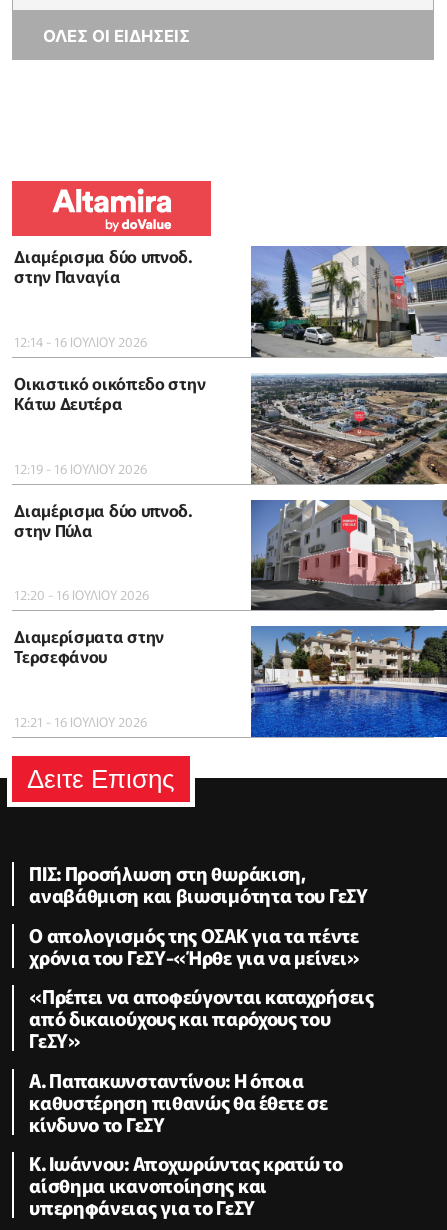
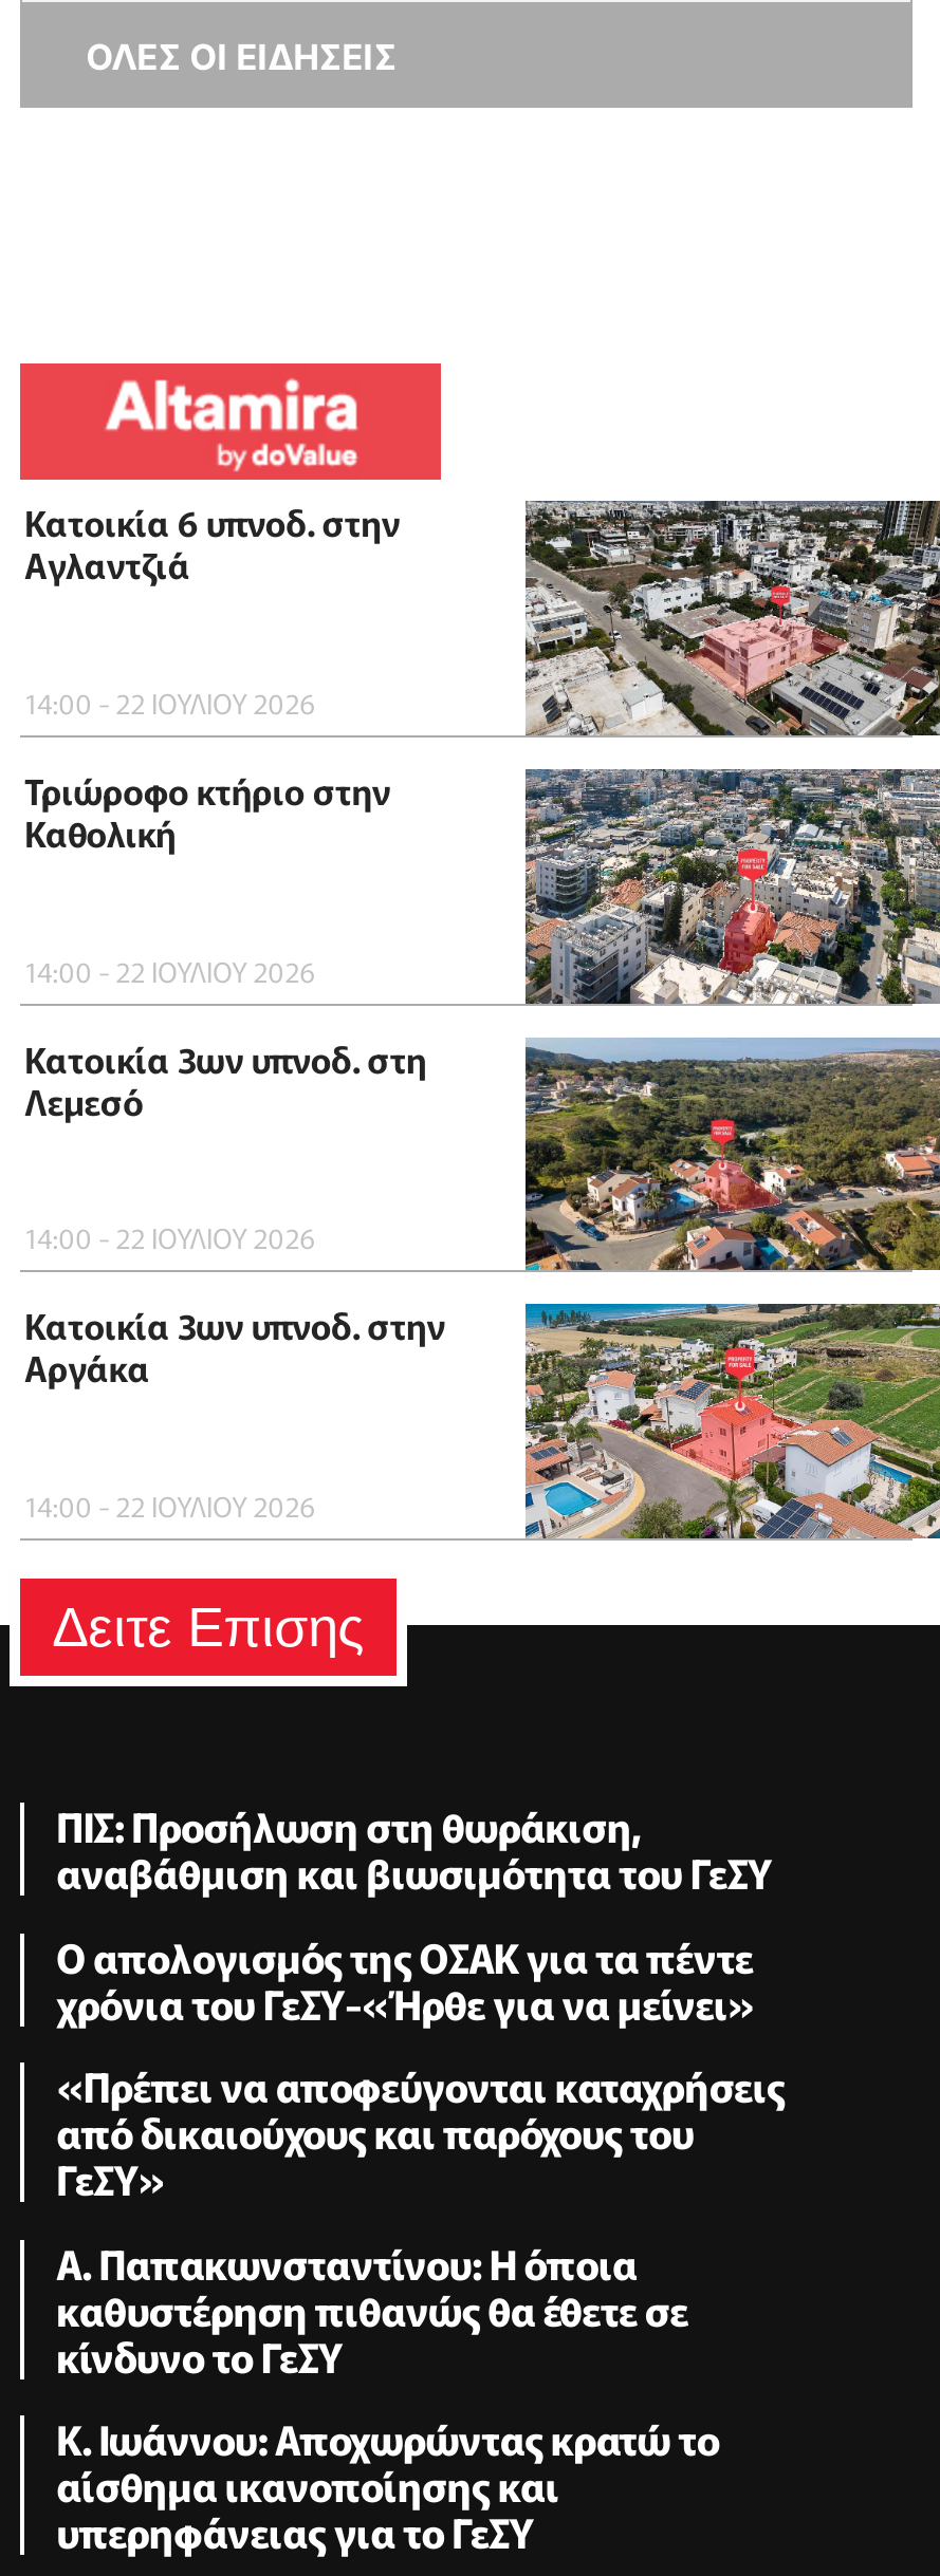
[14,244,192,288] Διαμέρισμα δύο υπνοδ. | στην Παναγία -> [25,496,400,589] Κατοικία 6 υπνοδ. στην | Αγλαντζιά
[250,245,444,358] [image] -> [523,499,934,738] [image]
[14,332,147,351] 12:14 - 16 ΙΟΥΛΙΟΥ 2026 -> [25,682,314,722] 14:00 - 22 ΙΟΥΛΙΟΥ 2026
[14,371,205,415] Οικιστικό οικόπεδο στην | Κάτω Δευτέρα -> [25,764,390,857] Τριώροφο κτήριο στην | Καθολική
[251,373,444,485] [image] -> [526,769,934,1006] [image]
[14,458,147,477] 12:19 - 16 ΙΟΥΛΙΟΥ 2026 -> [25,950,314,990] 14:00 - 22 ΙΟΥΛΙΟΥ 2026
[14,497,192,541] Διαμέρισμα δύο υπνοδ. | στην Πύλα -> [25,1032,427,1125] Κατοικία 3ων υπνοδ. στη | Λεμεσό
[250,500,444,611] [image] -> [523,1038,934,1272] [image]
[14,585,149,604] 12:20 - 16 ΙΟΥΛΙΟΥ 2026 -> [25,1218,314,1258] 14:00 - 22 ΙΟΥΛΙΟΥ 2026
[14,624,164,668] Διαμερίσματα στην | Τερσεφάνου -> [25,1301,445,1394] Κατοικία 3ων υπνοδ. στην | Αργάκα
[250,625,444,738] [image] -> [523,1302,934,1541] [image]
[14,712,147,731] 12:21 - 16 ΙΟΥΛΙΟΥ 2026 -> [25,1486,314,1527] 14:00 - 22 ΙΟΥΛΙΟΥ 2026

